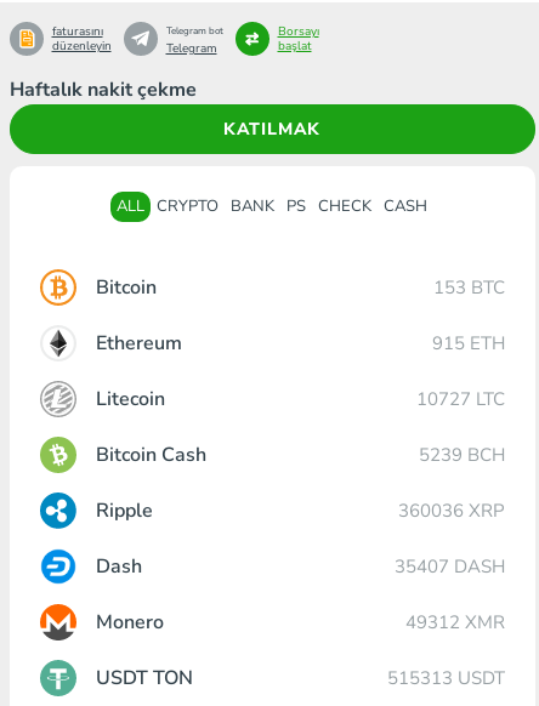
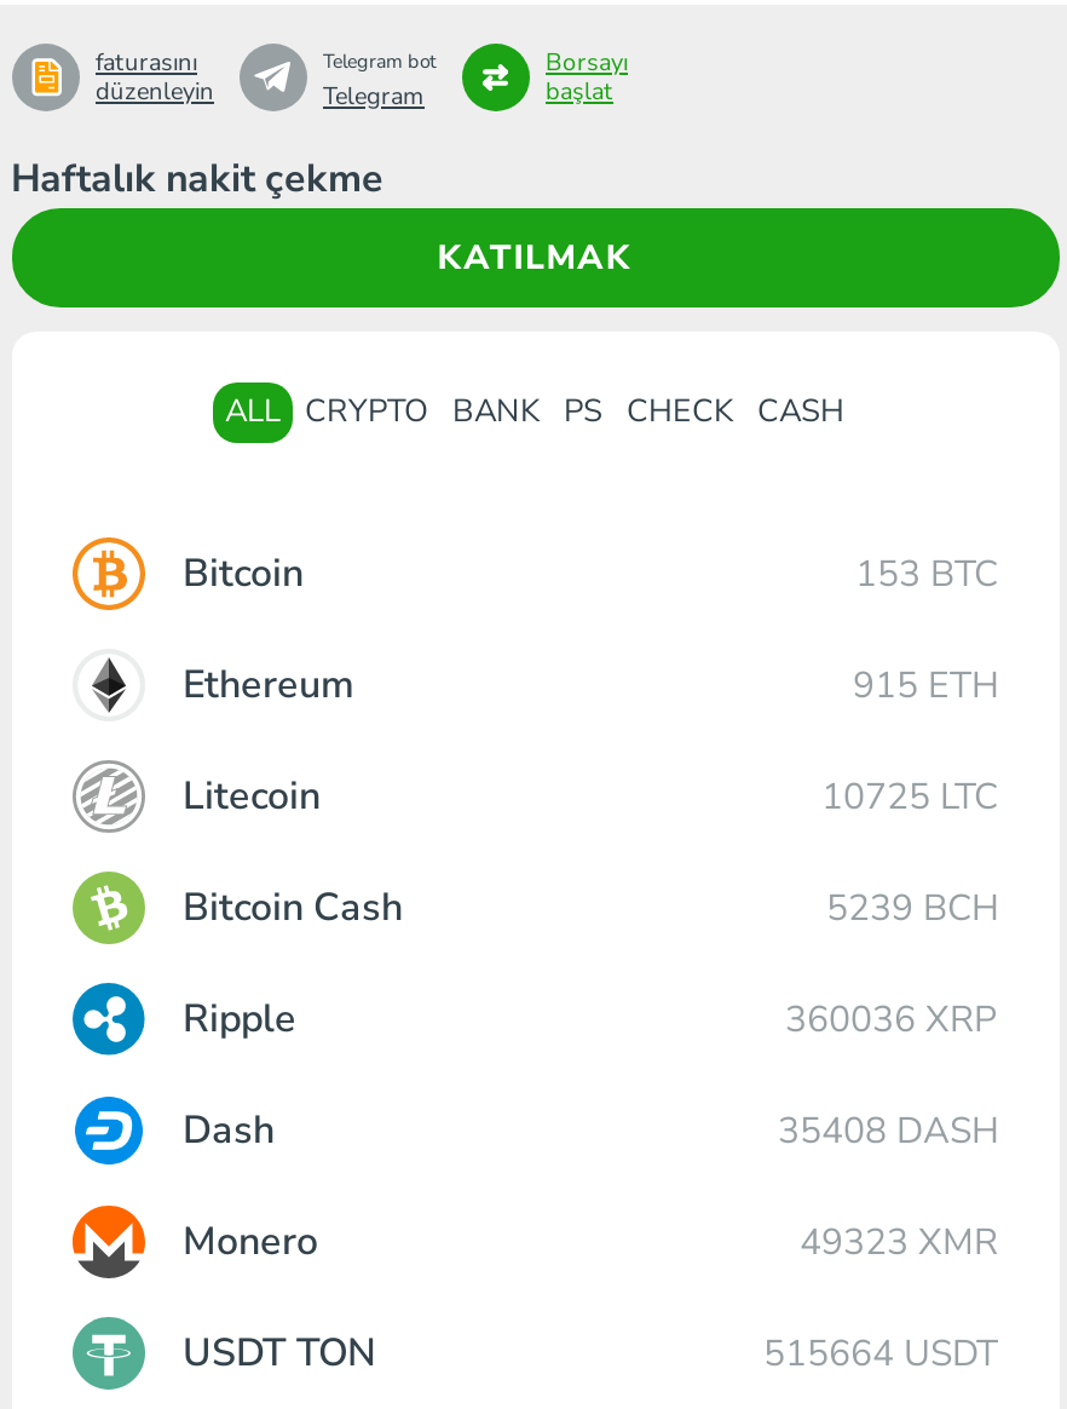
[416,387,504,411] 10727 LTC -> [821,772,998,821] 10725 LTC
[394,554,504,579] 35407 DASH -> [778,1106,998,1155] 35408 DASH
[405,610,504,634] 49312 XMR -> [800,1218,998,1266] 49323 XMR
[387,666,504,690] 515313 USDT -> [763,1329,998,1378] 515664 USDT

